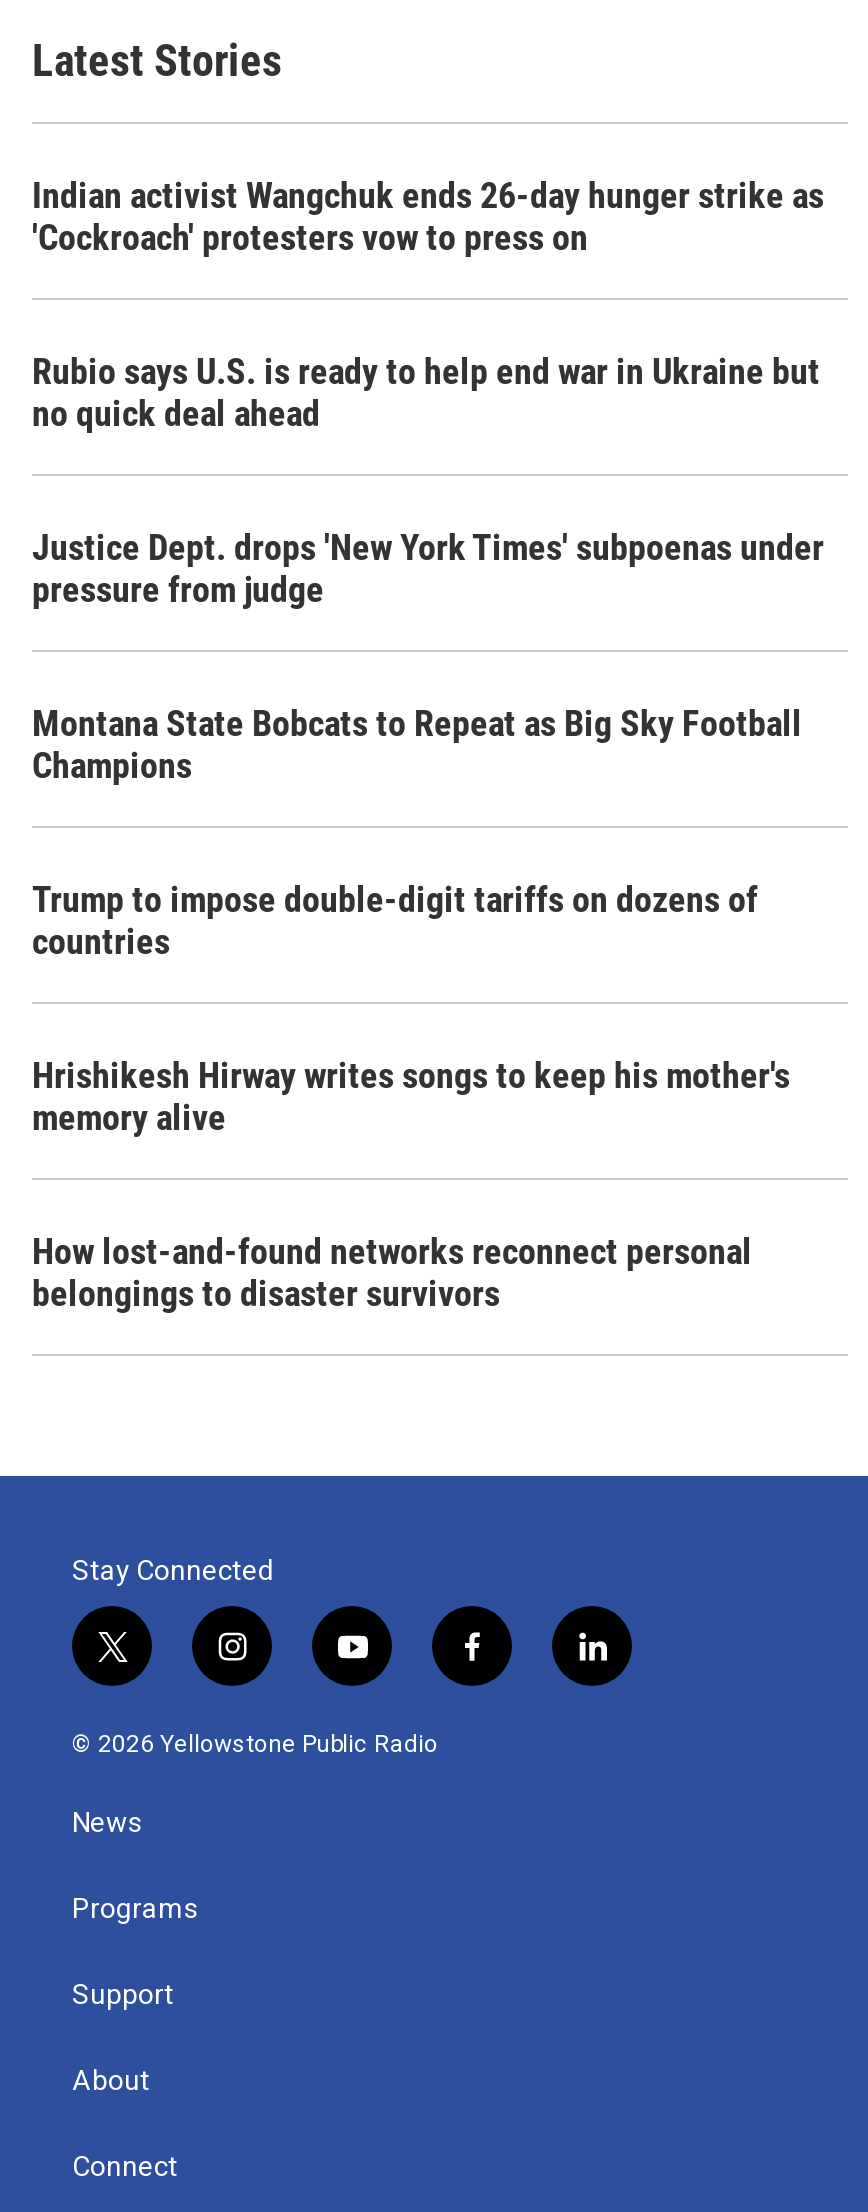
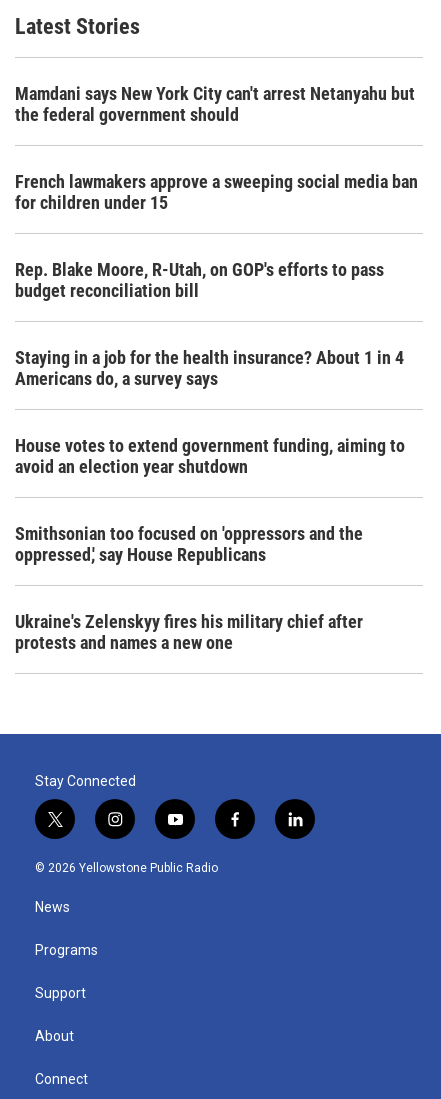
[32,174,824,258] Indian activist Wangchuk ends 26-day hunger strike as | 'Cockroach' protesters vow to press on -> [15,83,415,125] Mamdani says New York City can't arrest Netanyahu but | the federal government should
[32,350,820,434] Rubio says U.S. is ready to help end war in Ukraine but | no quick deal ahead -> [15,171,418,213] French lawmakers approve a sweeping social media ban | for children under 15
[32,526,824,610] Justice Dept. drops 'New York Times' subpoenas under | pressure from judge -> [15,259,384,301] Rep. Blake Moore, R-Utah, on GOP's efforts to pass | budget reconciliation bill
[32,702,802,786] Montana State Bobcats to Repeat as Big Sky Football | Champions -> [15,347,404,389] Staying in a job for the health insurance? About 1 in 4 | Americans do, a survey says
[32,878,758,962] Trump to impose double-digit tariffs on dozens of | countries -> [15,435,405,477] House votes to extend government funding, aiming to | avoid an election year shutdown
[32,1054,790,1138] Hrishikesh Hirway writes songs to keep his mother's | memory alive -> [15,523,363,565] Smithsonian too focused on 'oppressors and the | oppressed,' say House Republicans
[32,1230,752,1314] How lost-and-found networks reconnect personal | belongings to disaster survivors -> [15,611,363,653] Ukraine's Zelenskyy fires his military chief after | protests and names a new one

